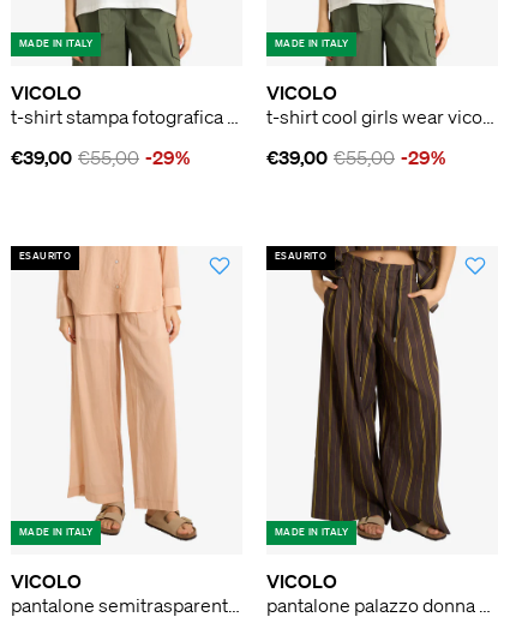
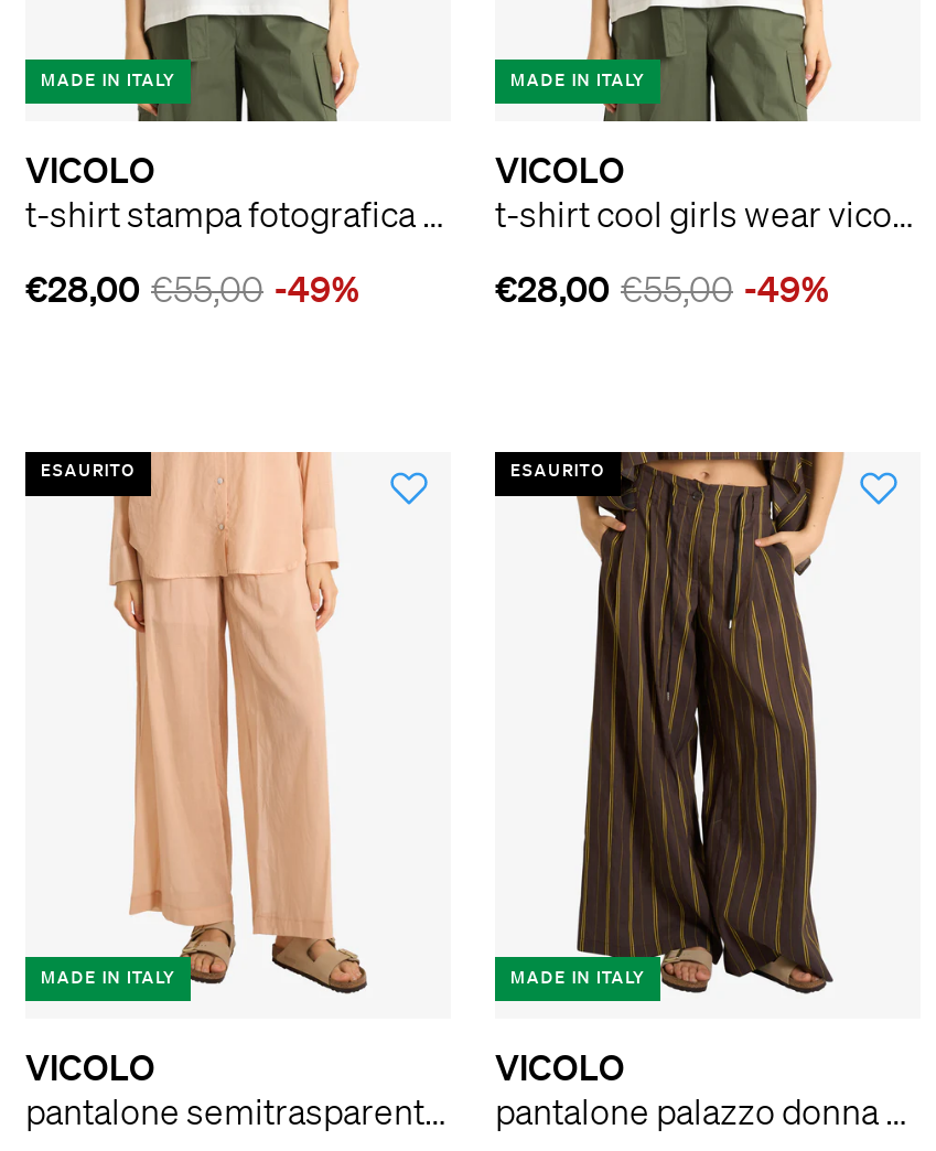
[11,145,190,169] €39,00 €55,00 -29% -> [25,266,358,310] €28,00 €55,00 -49%
[266,145,445,169] €39,00 €55,00 -29% -> [495,266,828,310] €28,00 €55,00 -49%

